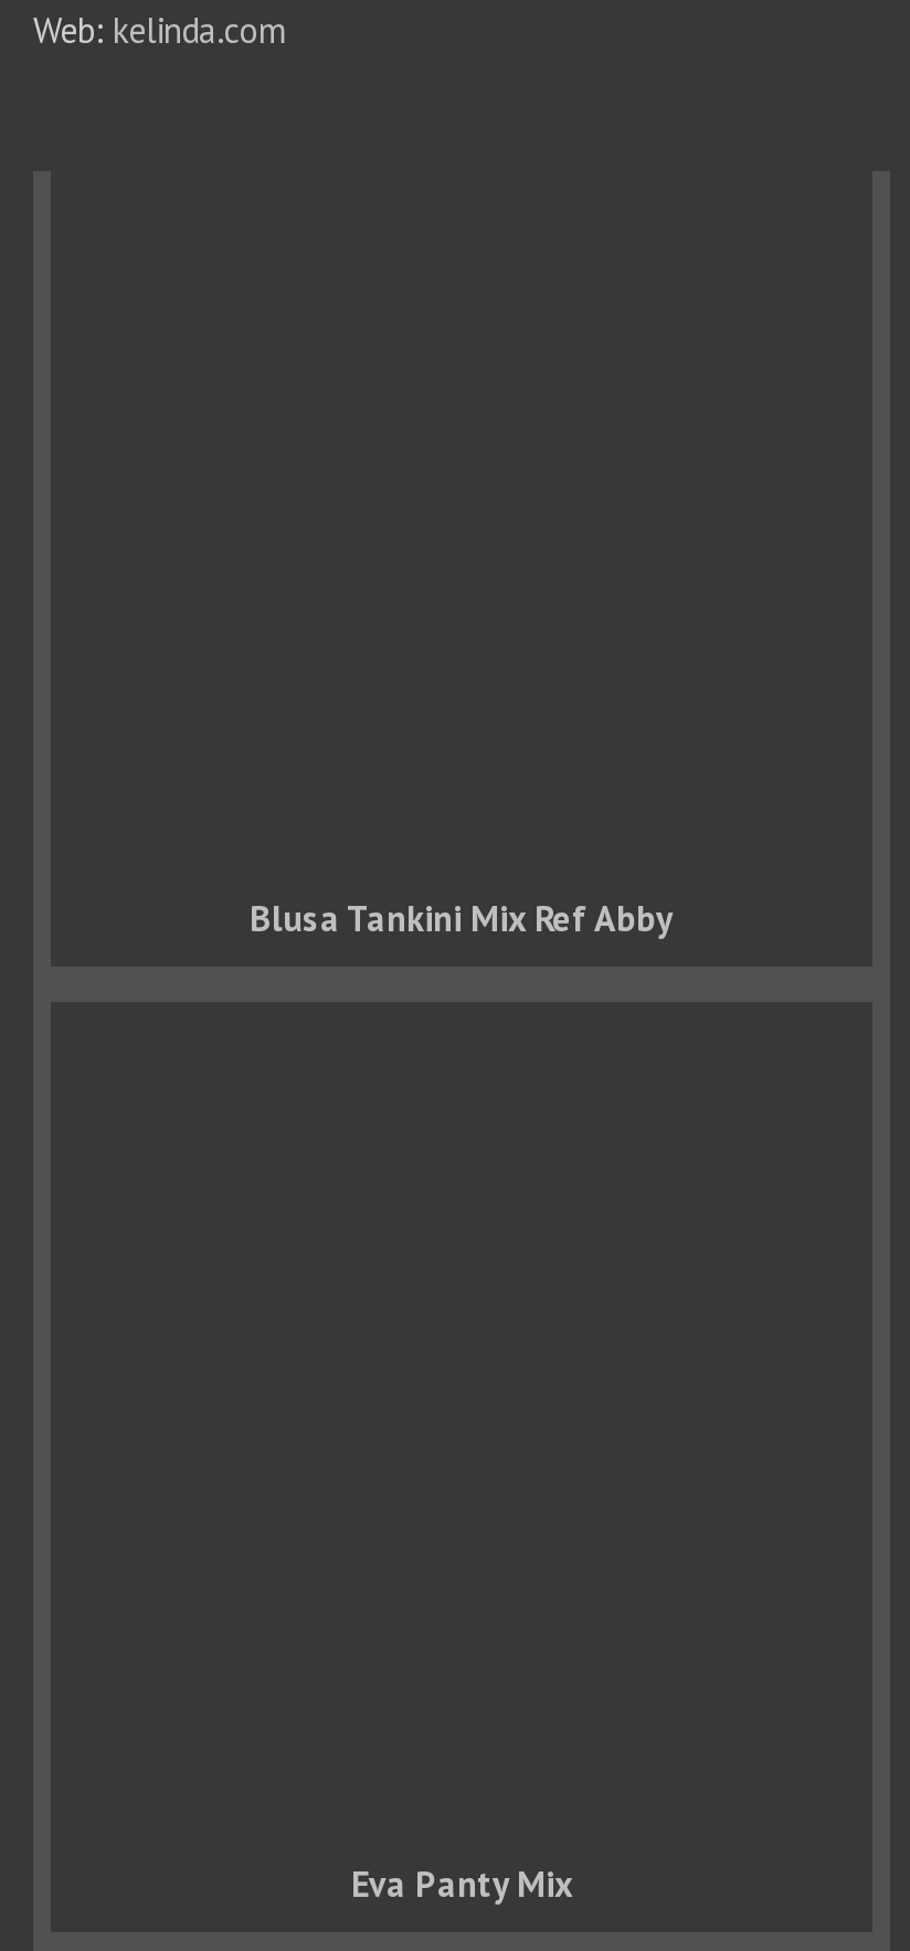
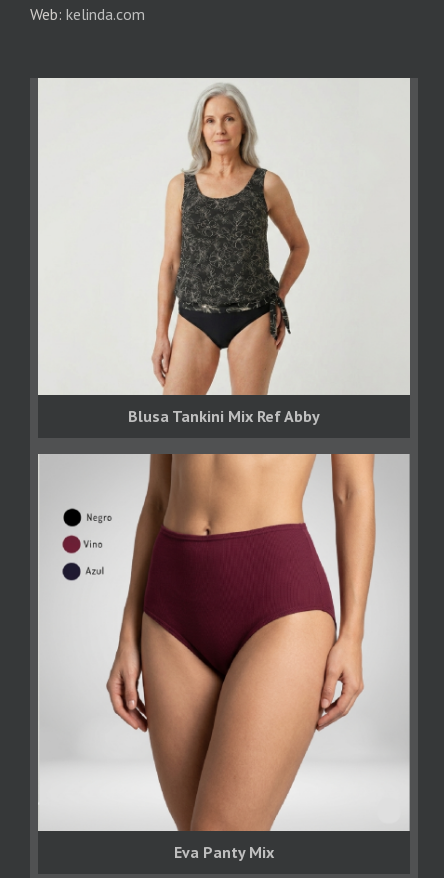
none -> [37,77,411,396] [image]
none -> [37,453,411,832] [image]

